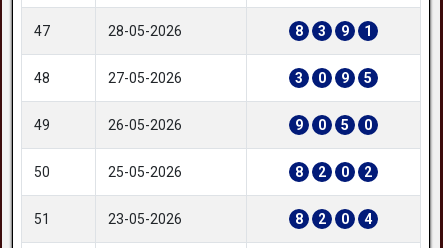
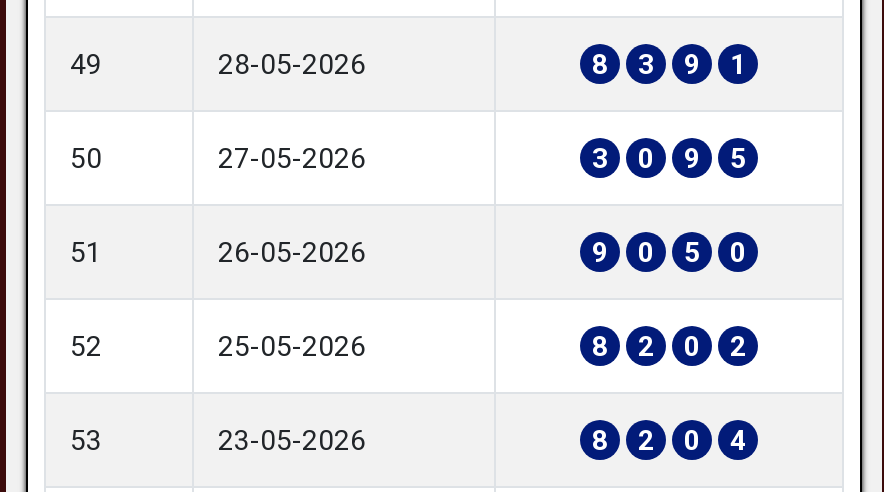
[34,23,50,39] 47 -> [70,47,102,79] 49
[34,70,50,86] 48 -> [70,141,102,173] 50
[34,117,50,133] 49 -> [70,235,102,267] 51
[34,164,50,180] 50 -> [70,329,102,361] 52
[34,211,50,227] 51 -> [70,423,102,455] 53

